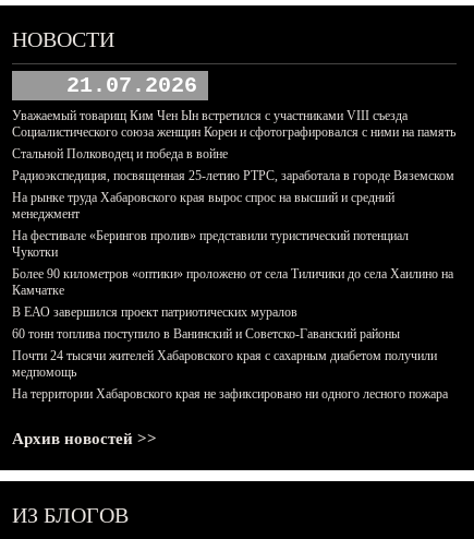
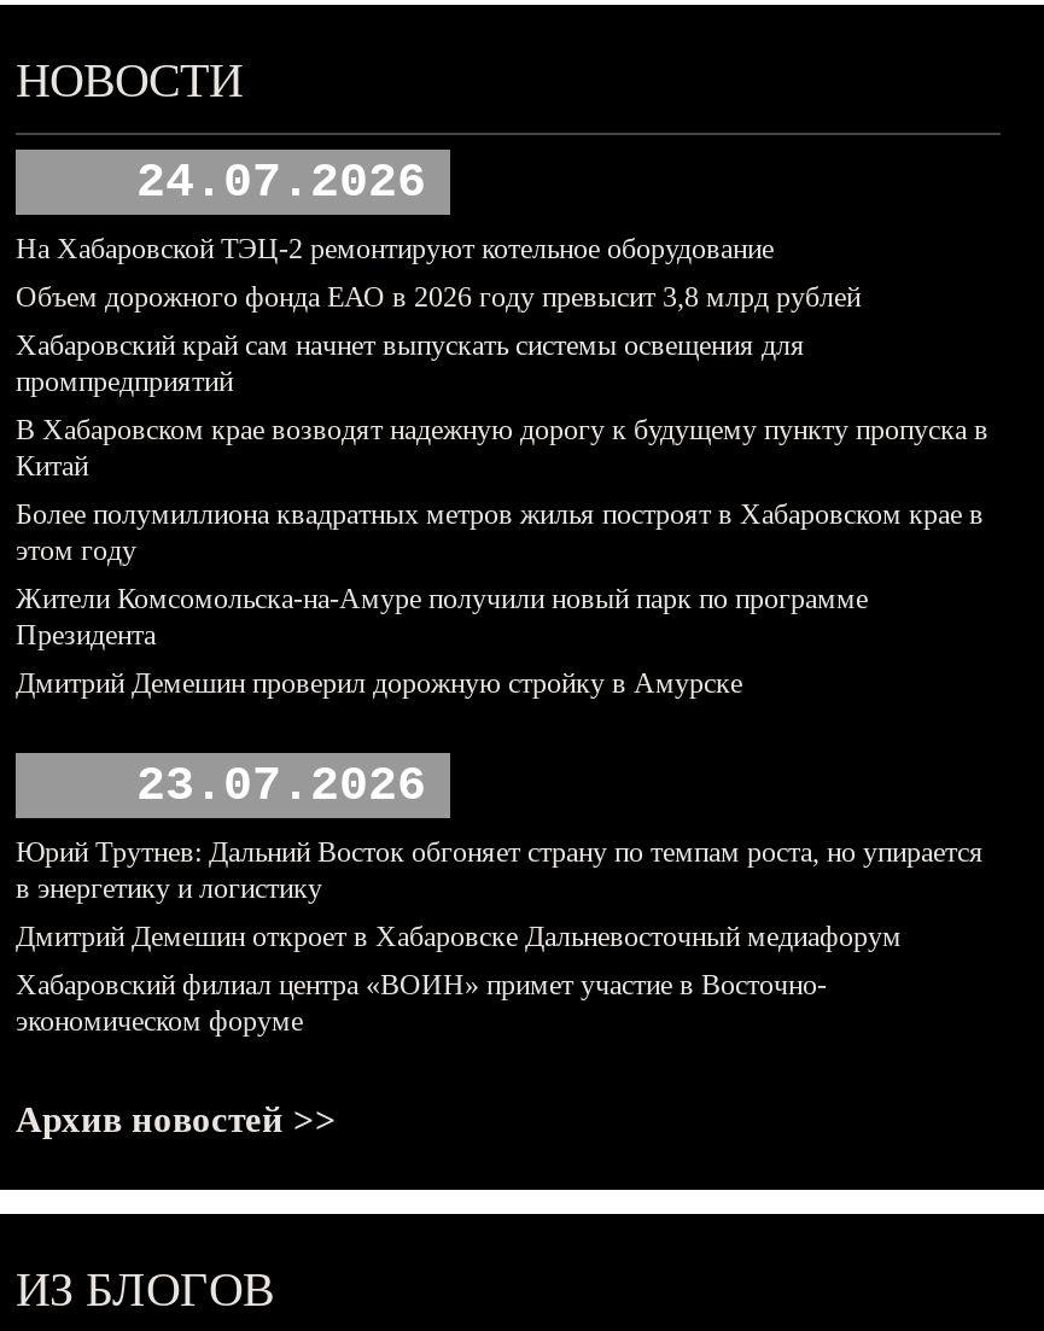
[12,73,455,402] 21.07.2026 | Уважаемый товарищ Ким Чен Ын встретился с участниками VIII съезда | Социалистического союза женщин Кореи и сфотографировался с ними на память | Стальной Полководец и победа в войне | Радиоэкспедиция, посвященная 25-летию РТРС, заработала в городе Вяземском | На рынке труда Хабаровского края вырос спрос на высший и средний | менеджмент | На фестивале «Берингов пролив» представили туристический потенциал | Чукотки | Более 90 километров «оптики» проложено от села Тиличики до села Хаилино на | Камчатке | В ЕАО завершился проект патриотических муралов | 60 тонн топлива поступило в Ванинский и Советско-Гаванский районы | Почти 24 тысячи жителей Хабаровского края с сахарным диабетом получили | медпомощь | На территории Хабаровского края не зафиксировано ни одного лесного пожара -> [16,154,988,1038] 24.07.2026 | На Хабаровской ТЭЦ-2 ремонтируют котельное оборудование | Объем дорожного фонда ЕАО в 2026 году превысит 3,8 млрд рублей | Хабаровский край сам начнет выпускать системы освещения для | промпредприятий | В Хабаровском крае возводят надежную дорогу к будущему пункту пропуска в | Китай | Более полумиллиона квадратных метров жилья построят в Хабаровском крае в | этом году | Жители Комсомольска-на-Амуре получили новый парк по программе | Президента | Дмитрий Демешин проверил дорожную стройку в Амурске | 23.07.2026 | Юрий Трутнев: Дальний Восток обгоняет страну по темпам роста, но упирается | в энергетику и логистику | Дмитрий Демешин откроет в Хабаровске Дальневосточный медиафорум | Хабаровский филиал центра «ВОИН» примет участие в Восточно- | экономическом форуме

